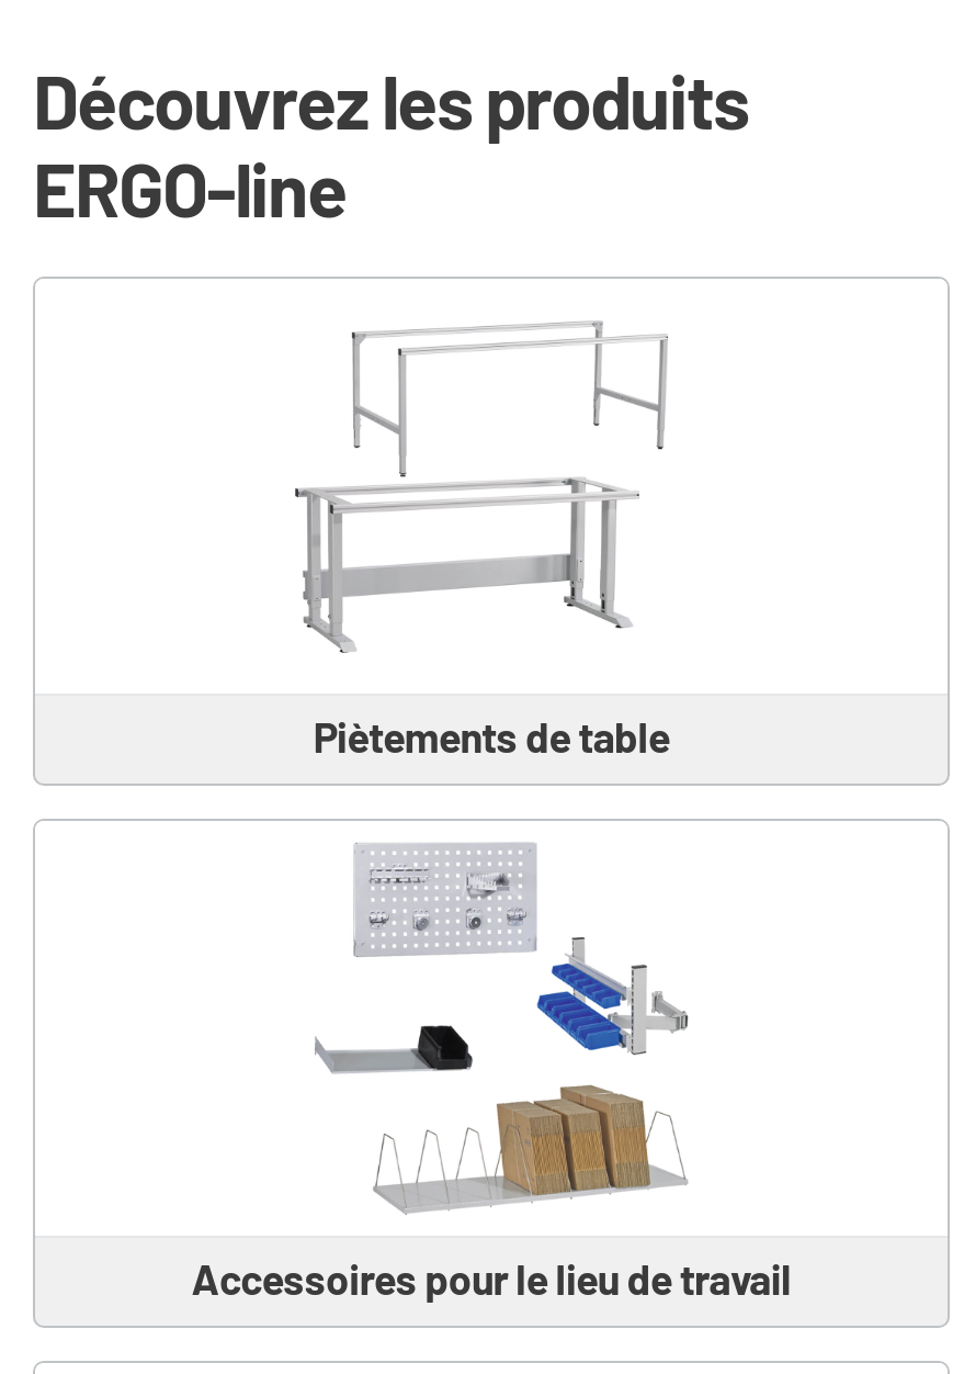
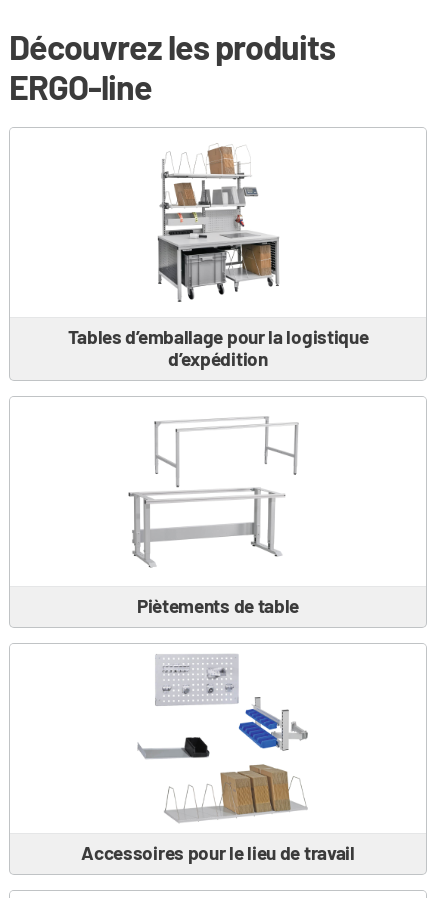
none -> [67,145,368,370] [image] | Tables d’emballage pour la logistique | d’expédition

